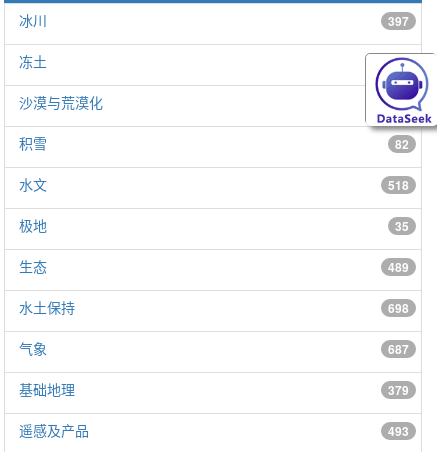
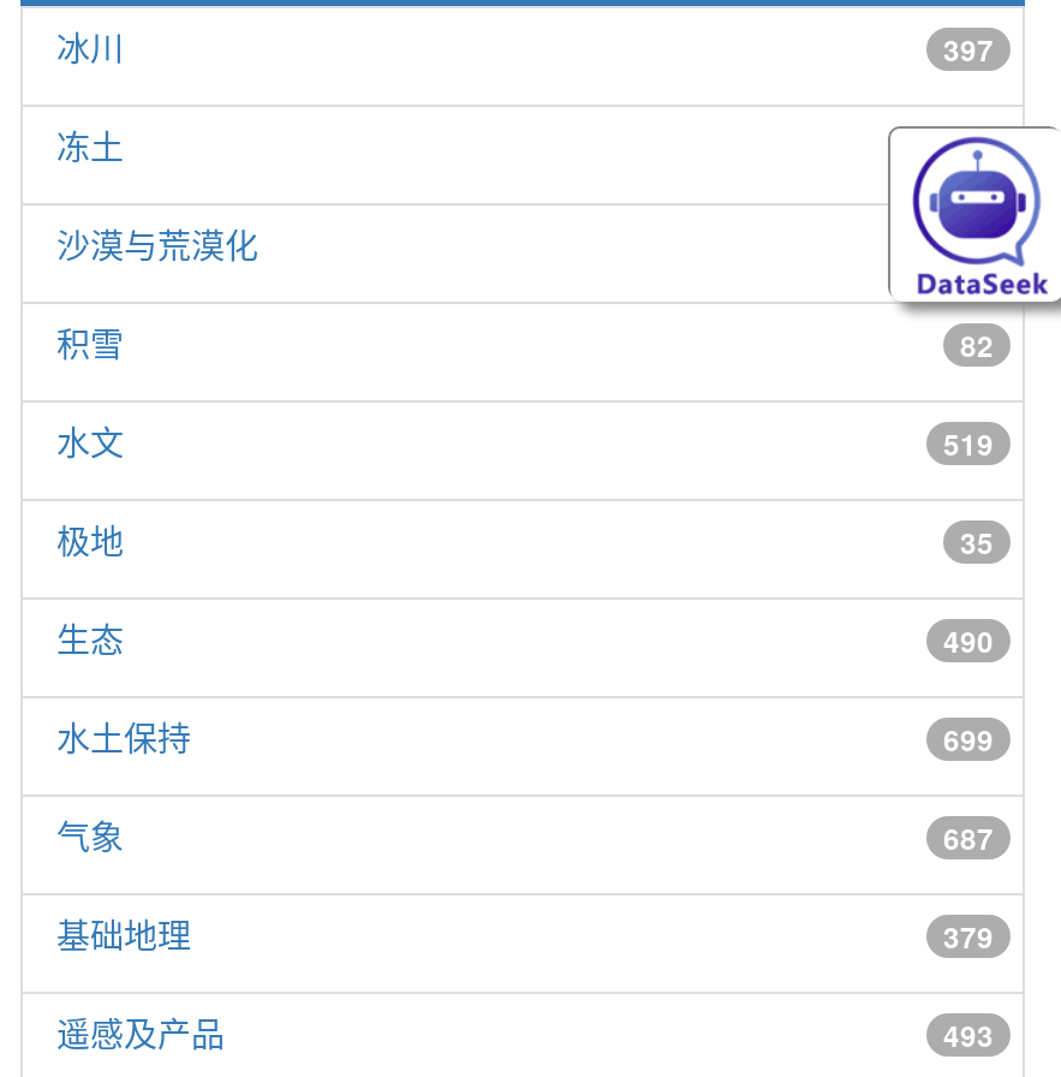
[388,176,409,194] 518 -> [943,422,994,465] 519
[388,258,409,276] 489 -> [943,619,994,662] 490
[388,299,409,317] 698 -> [943,718,994,761] 699

